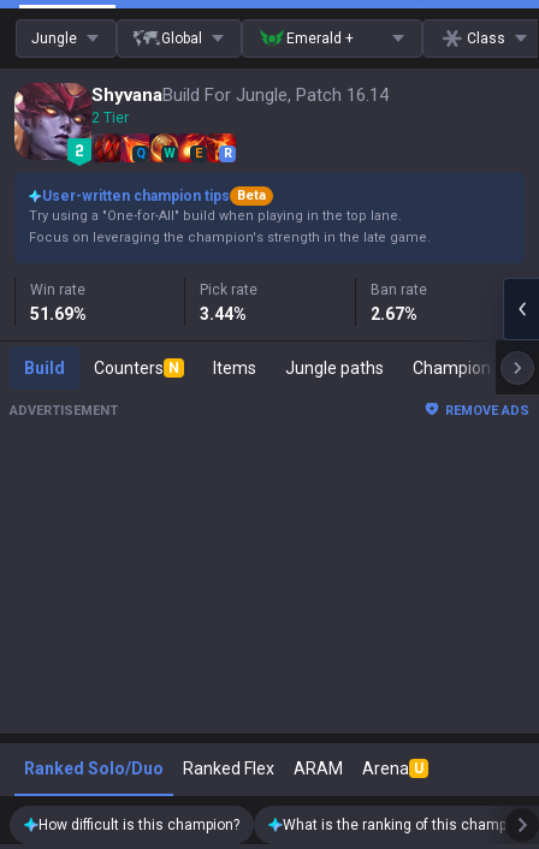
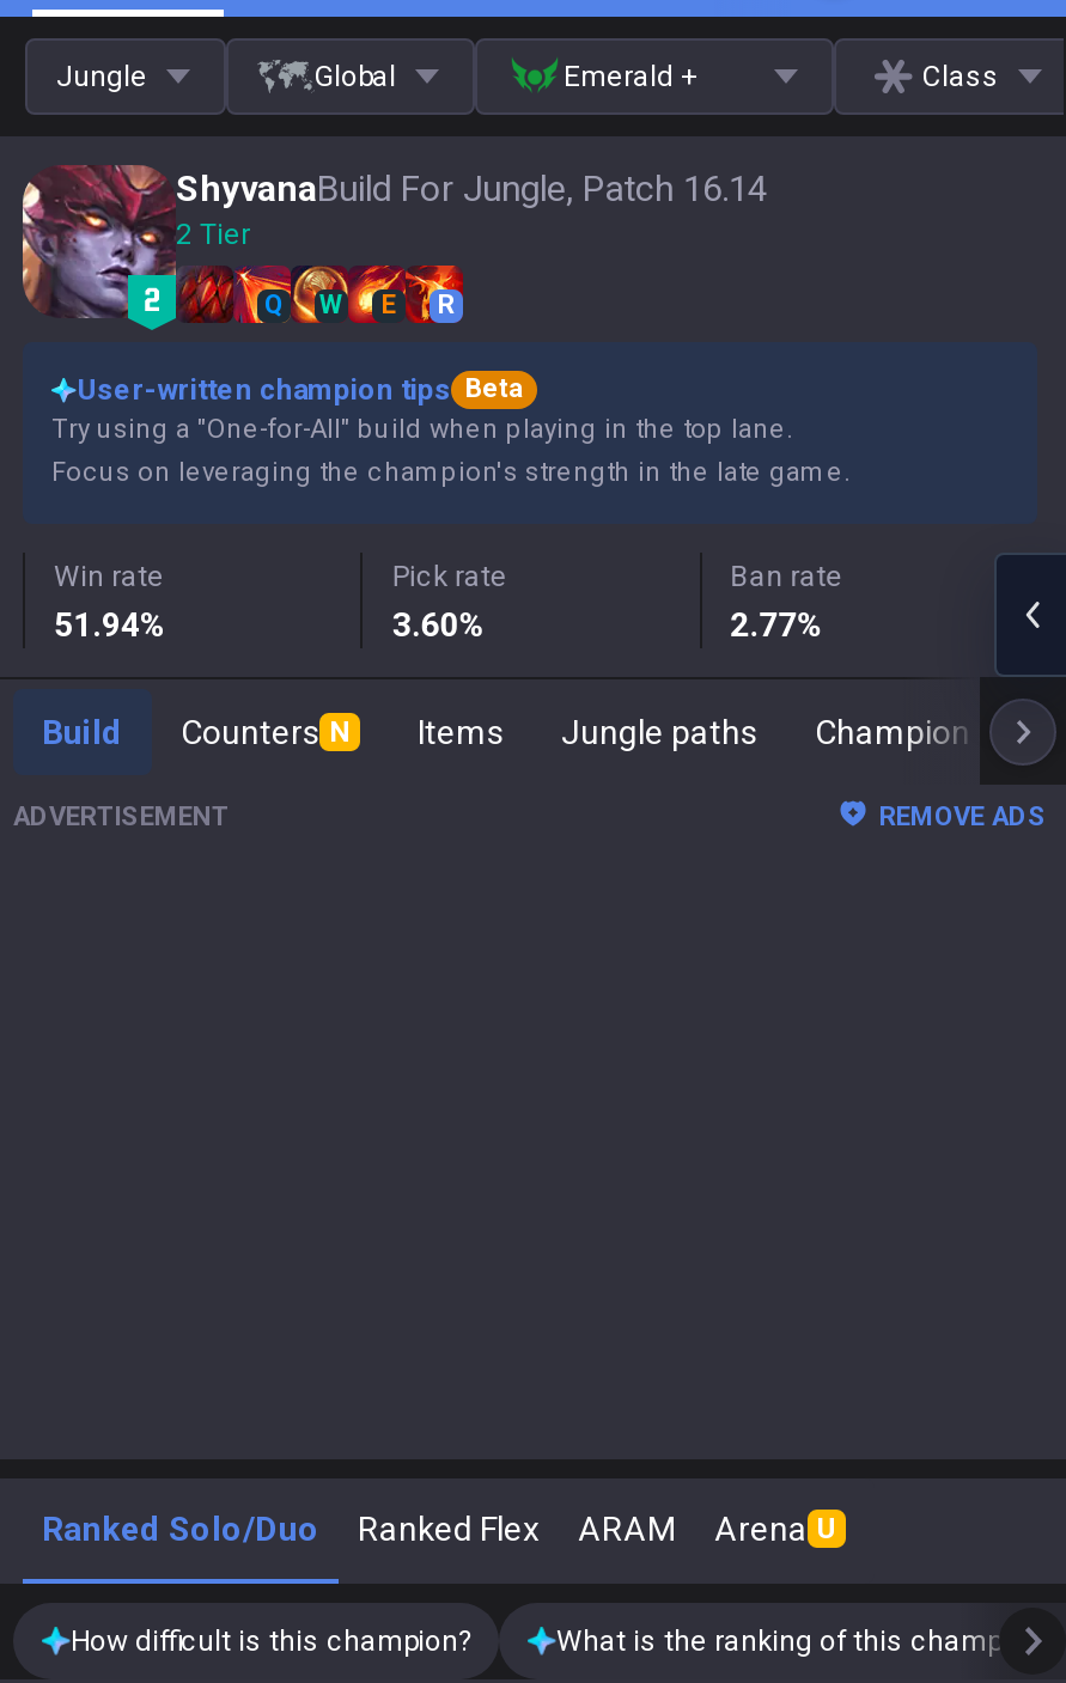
[30,304,87,323] 51.69% -> [54,605,166,644] 51.94%
[200,304,247,323] 3.44% -> [392,605,485,644] 3.60%
[370,304,417,323] 2.67% -> [730,605,824,644] 2.77%

